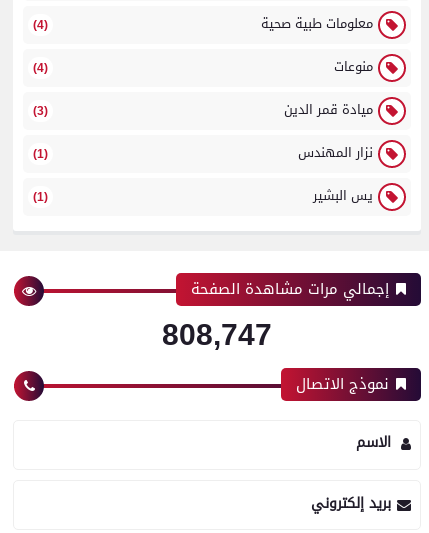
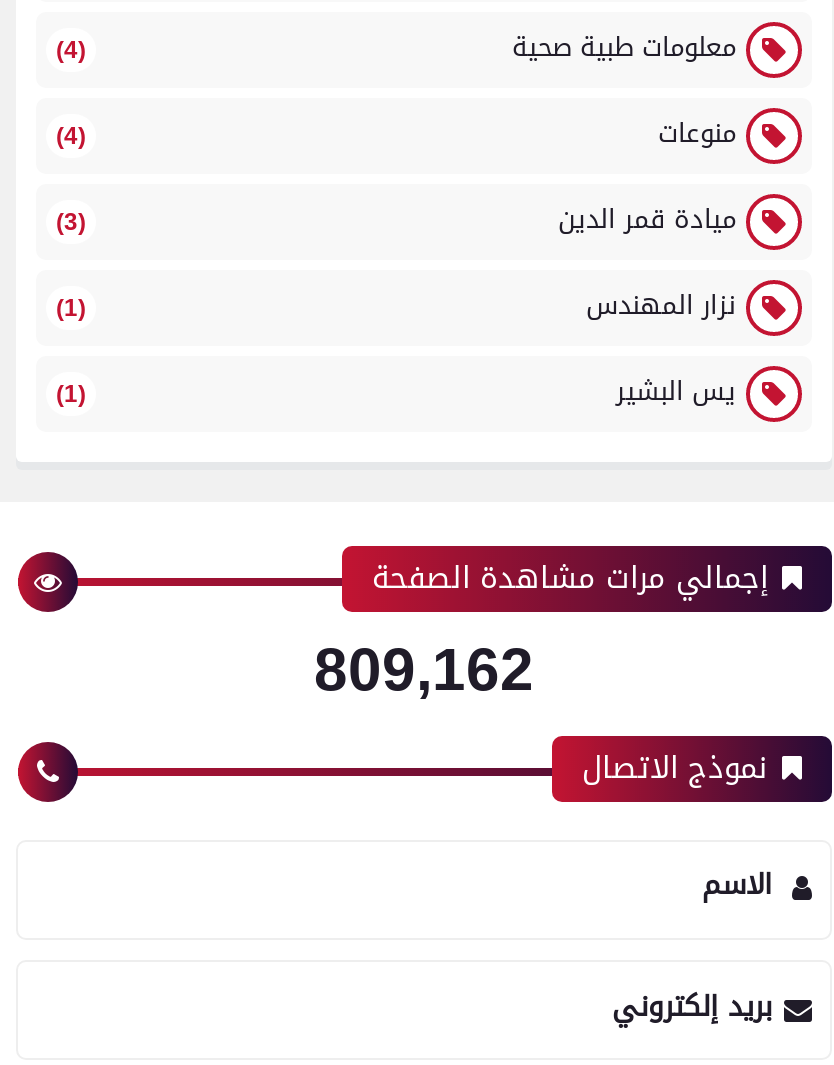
[162,307,272,363] 808,747 -> [314,615,534,727] 809,162

